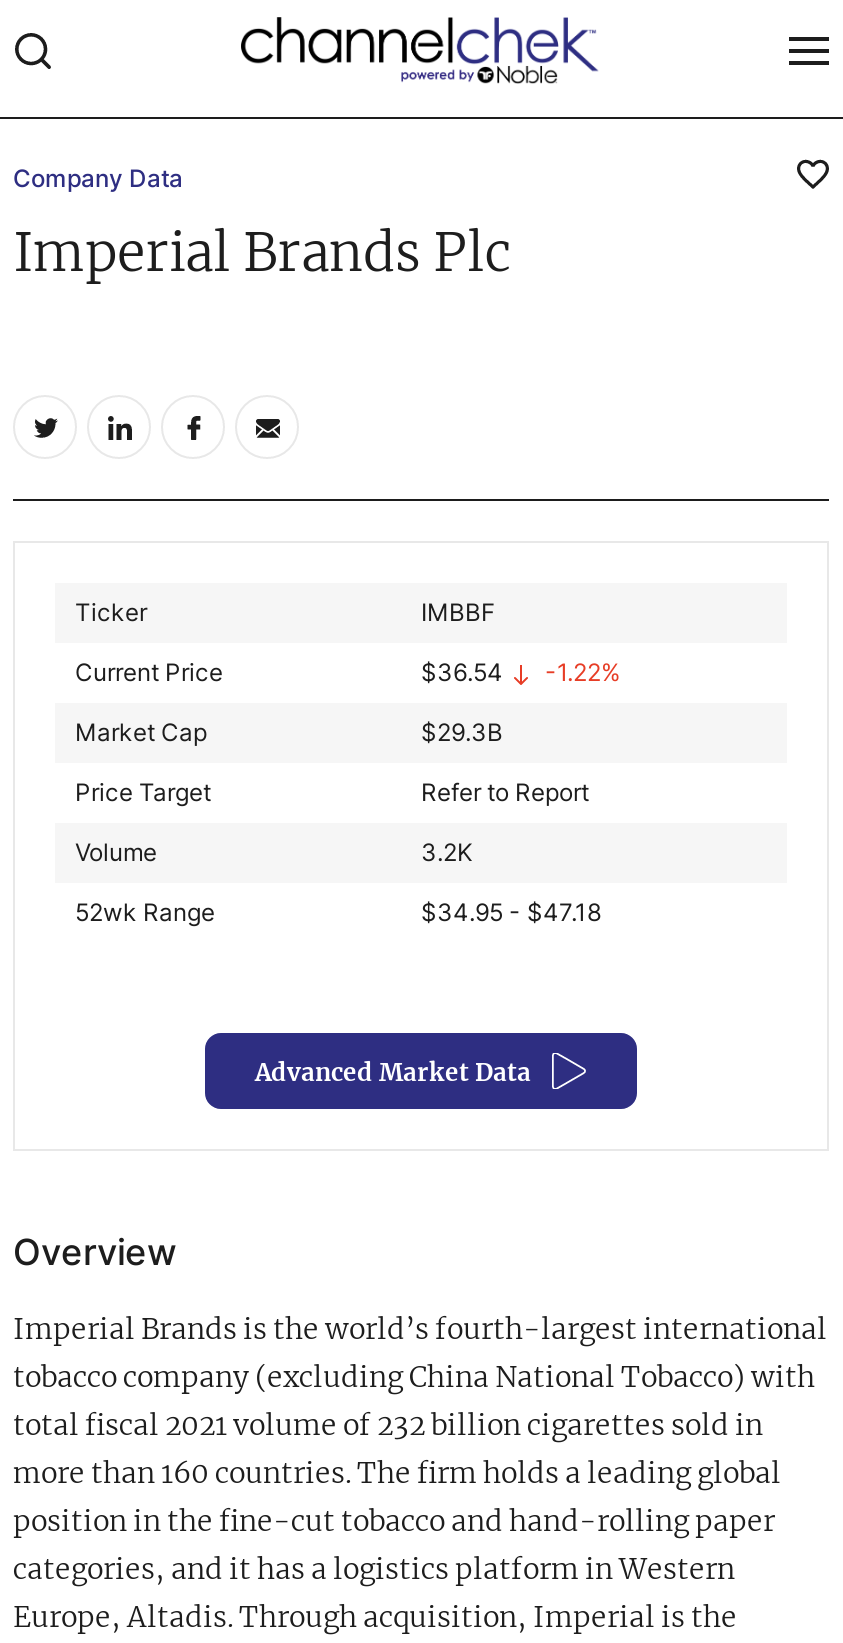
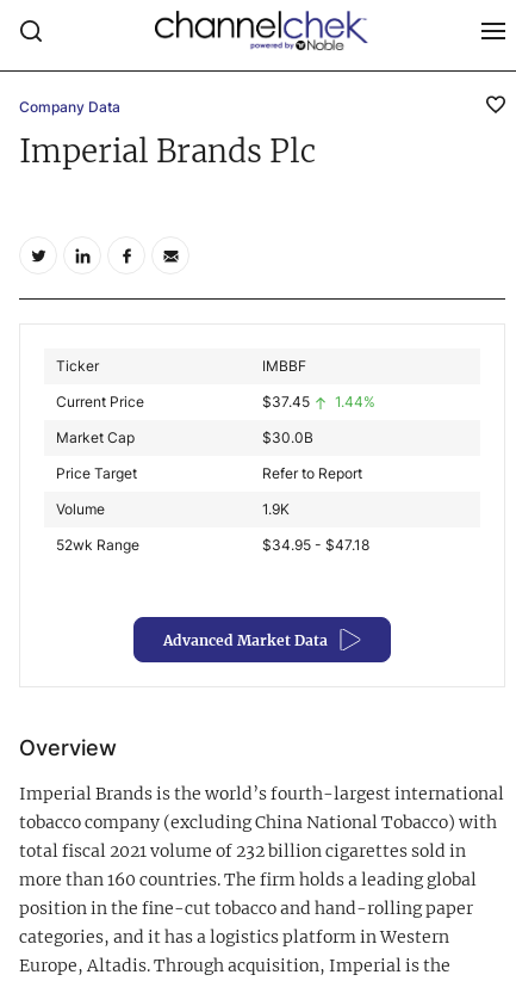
[421,657,503,687] $36.54 -> [262,393,310,411] $37.45
[545,657,621,687] -1.22% -> [335,393,375,411] 1.44%
[421,717,503,747] $29.3B -> [262,428,313,446] $30.0B
[421,837,473,867] 3.2K -> [262,500,290,518] 1.9K

